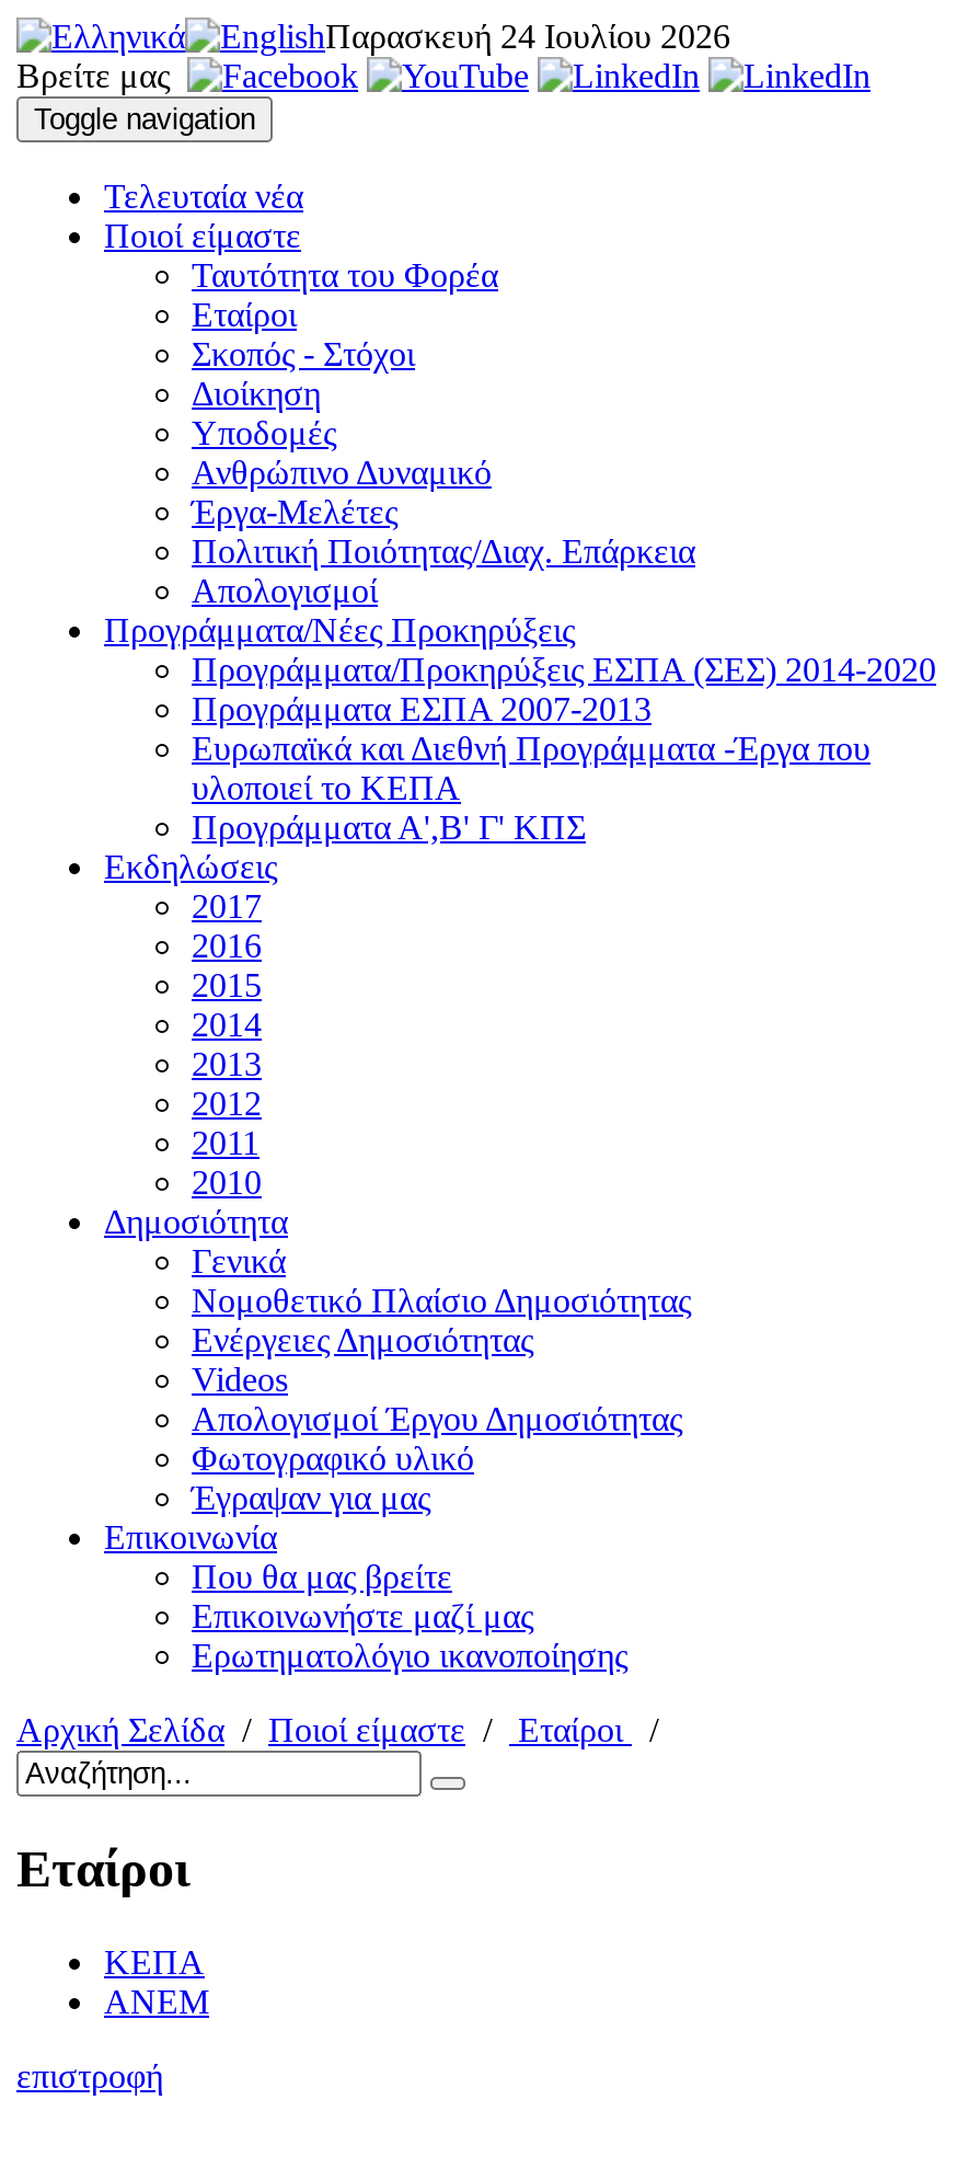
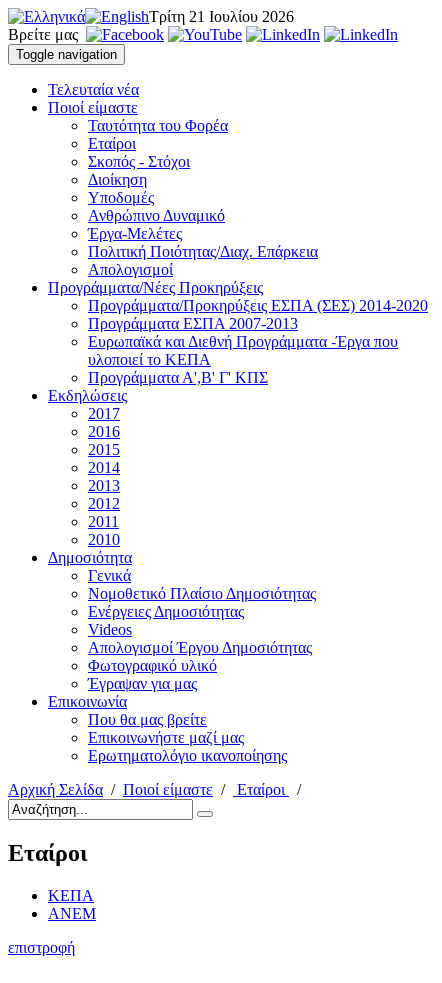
[325,18,730,55] Παρασκευή 24 Ιουλίου 2026 -> [149,8,294,25] Τρίτη 21 Ιουλίου 2026

